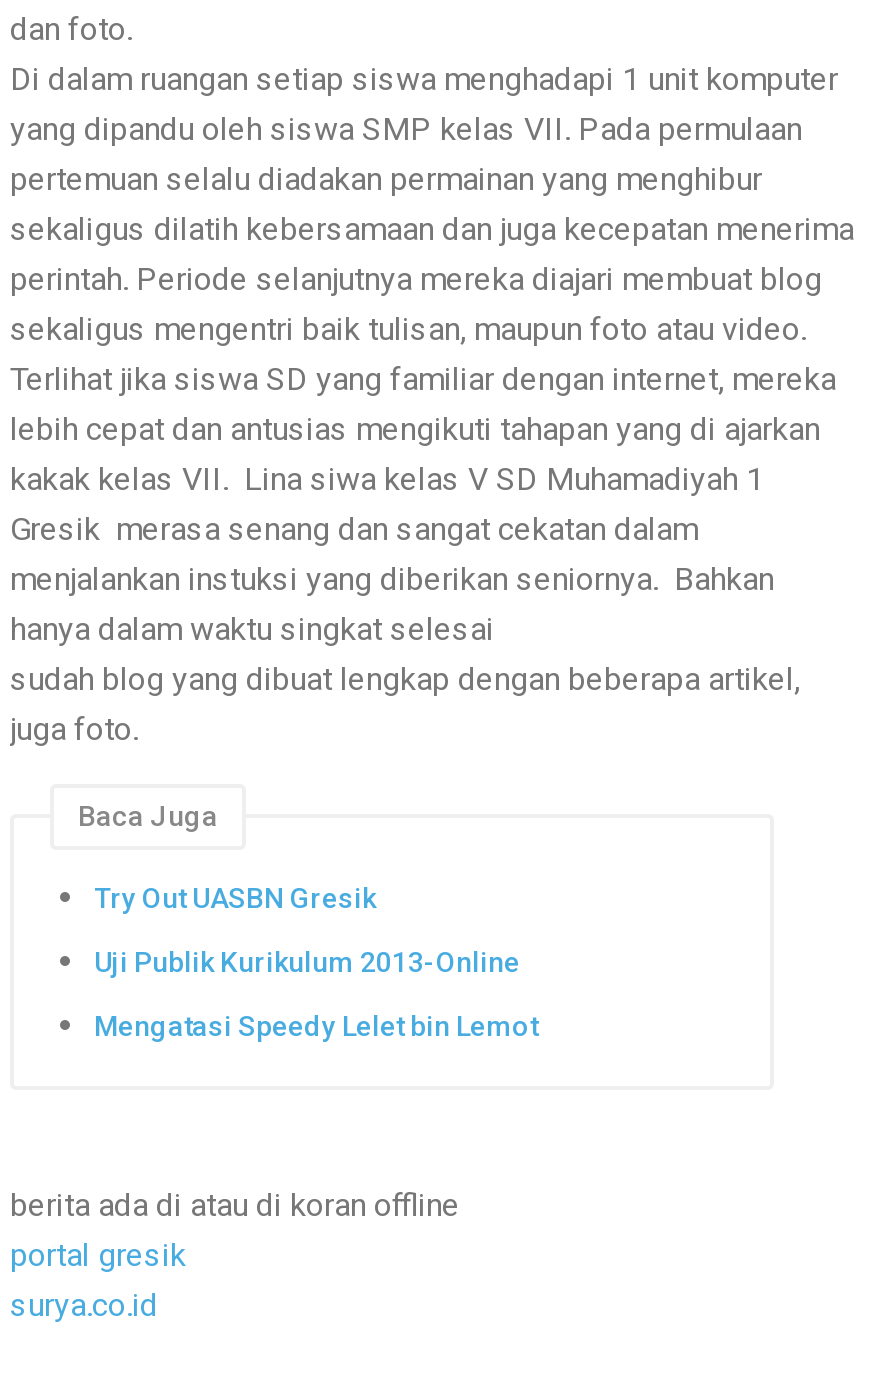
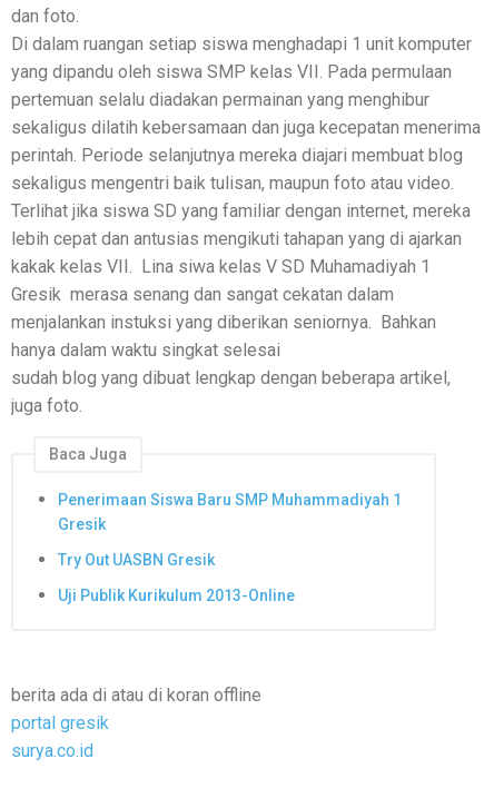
none -> [58,491,402,534] Penerimaan Siswa Baru SMP Muhammadiyah 1 | Gresik
moved [94,883,520,978] -> [58,551,295,604]: Try Out UASBN Gresik | Uji Publik Kurikulum 2013-Online
[94,1009,538,1041] Mengatasi Speedy Lelet bin Lemot -> none

